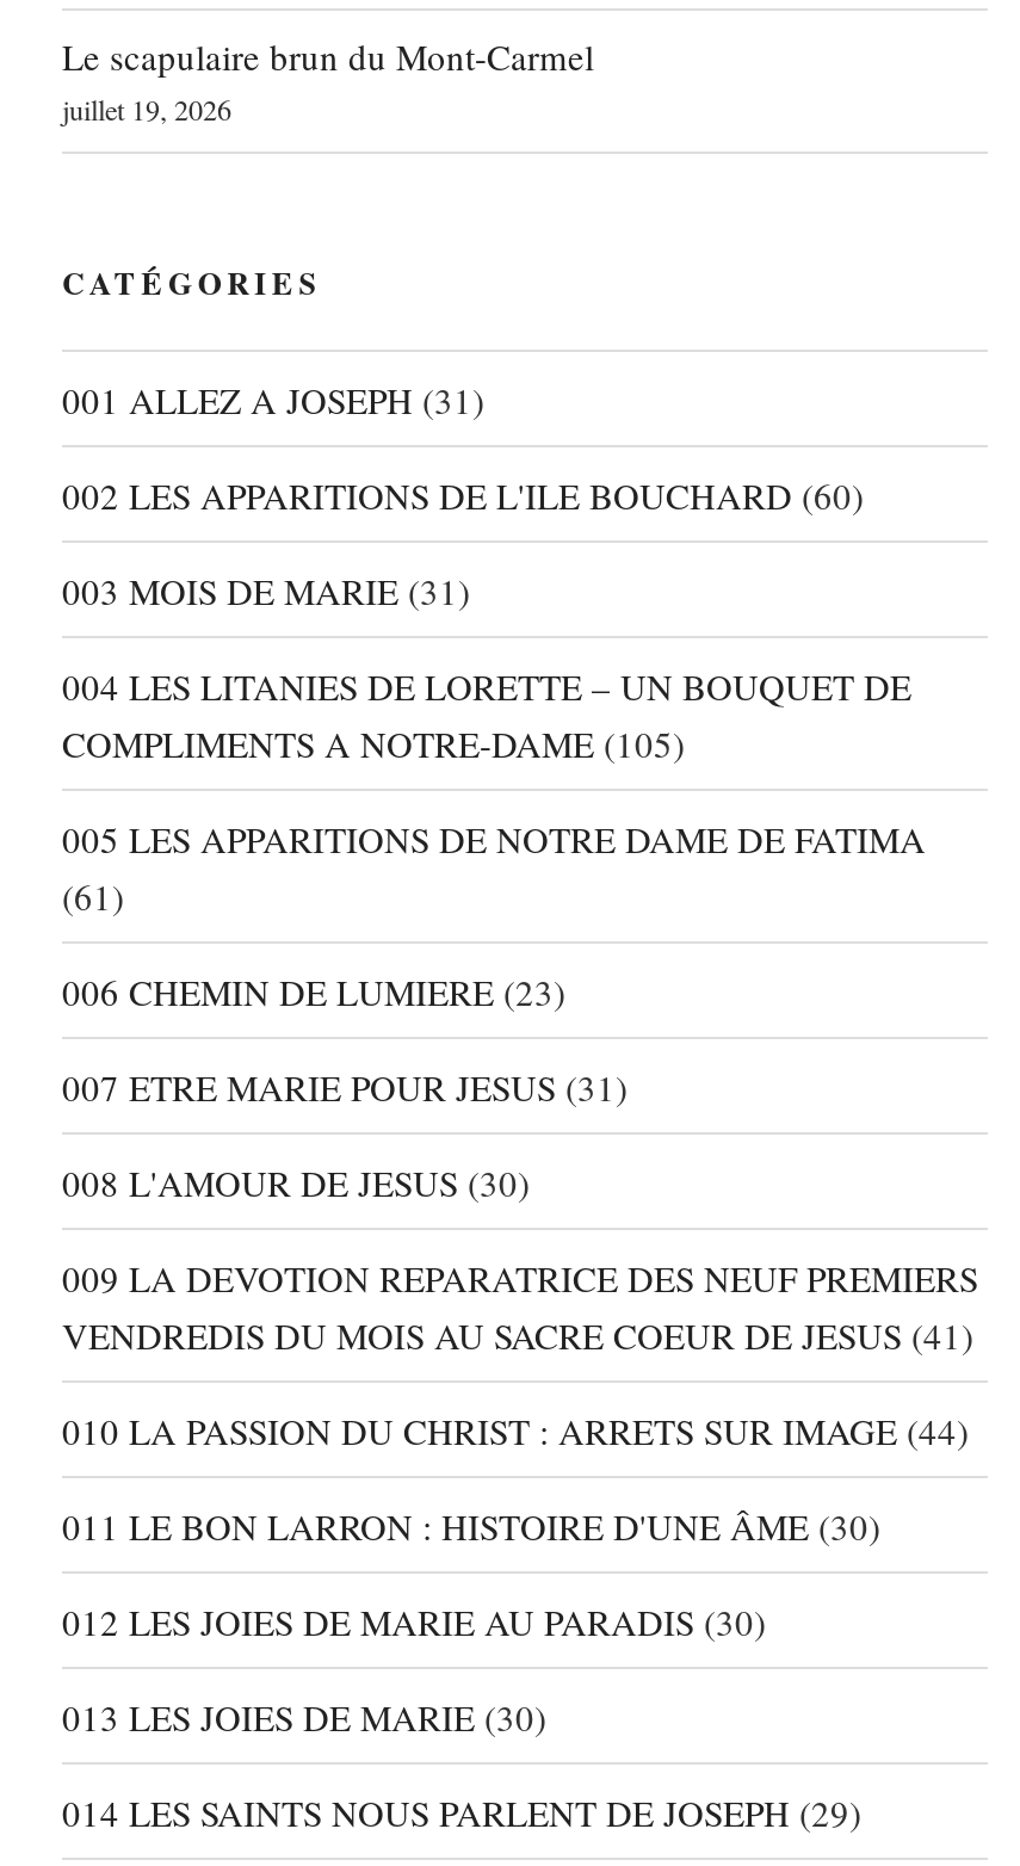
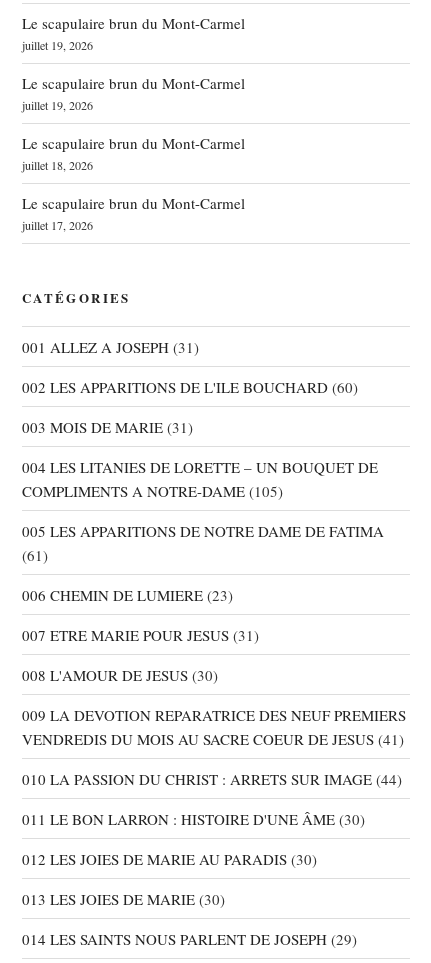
none -> [22,73,245,233] Le scapulaire brun du Mont-Carmel | juillet 19, 2026 | Le scapulaire brun du Mont-Carmel | juillet 18, 2026 | Le scapulaire brun du Mont-Carmel | juillet 17, 2026

